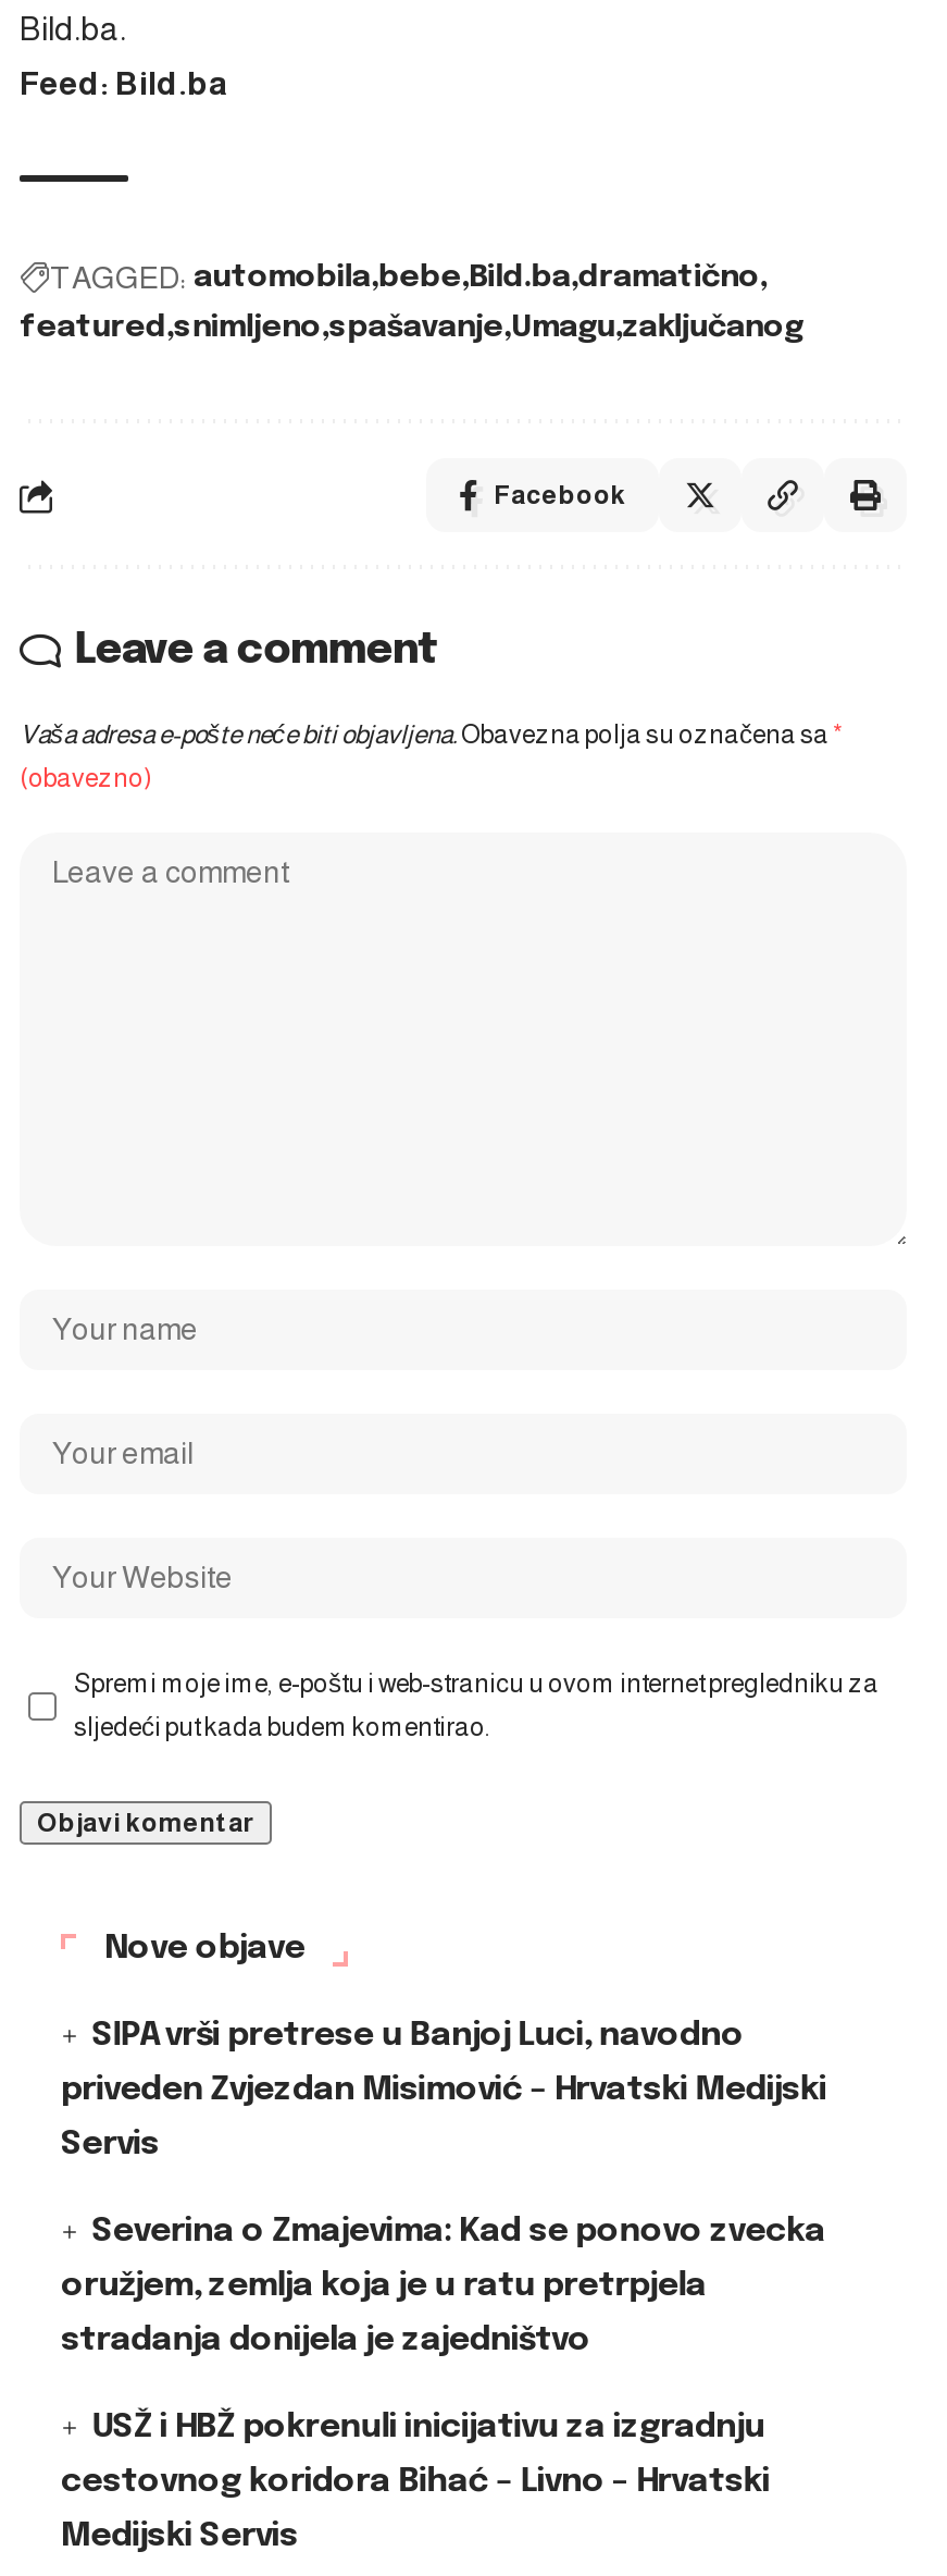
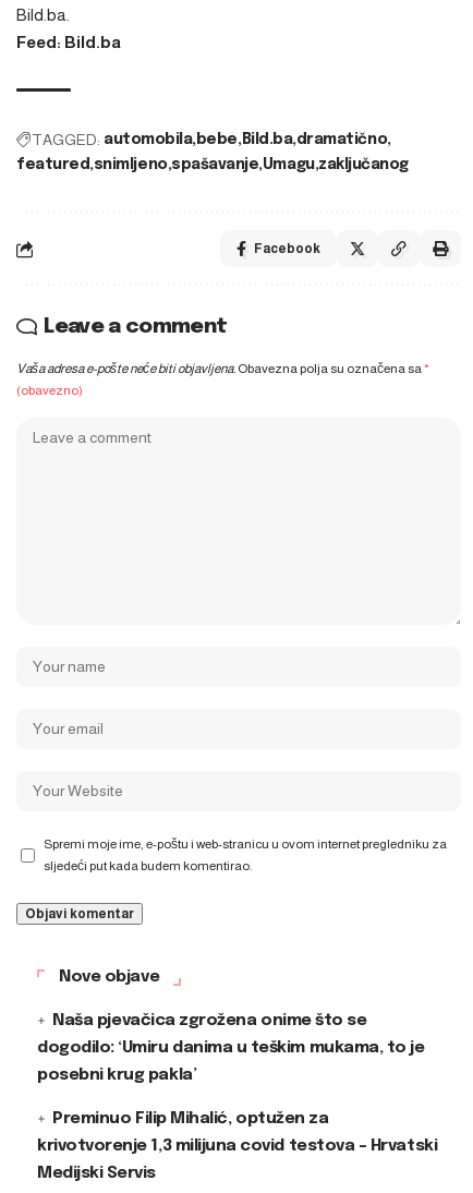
[61,2019,826,2500] SIPA vrši pretrese u Banjoj Luci, navodno | priveden Zvjezdan Misimović – Hrvatski Medijski | Servis | Severina o Zmajevima: Kad se ponovo zvecka | oružjem, zemlja koja je u ratu pretrpjela | stradanja donijela je zajedništvo | USŽ i HBŽ pokrenuli inicijativu za izgradnju | cestovnog koridora Bihać – Livno – Hrvatski -> [37,1012,437,1155] Naša pjevačica zgrožena onime što se | dogodilo: ‘Umiru danima u teškim mukama, to je | posebni krug pakla’ | Preminuo Filip Mihalić, optužen za | krivotvorenje 1,3 milijuna covid testova – Hrvatski

